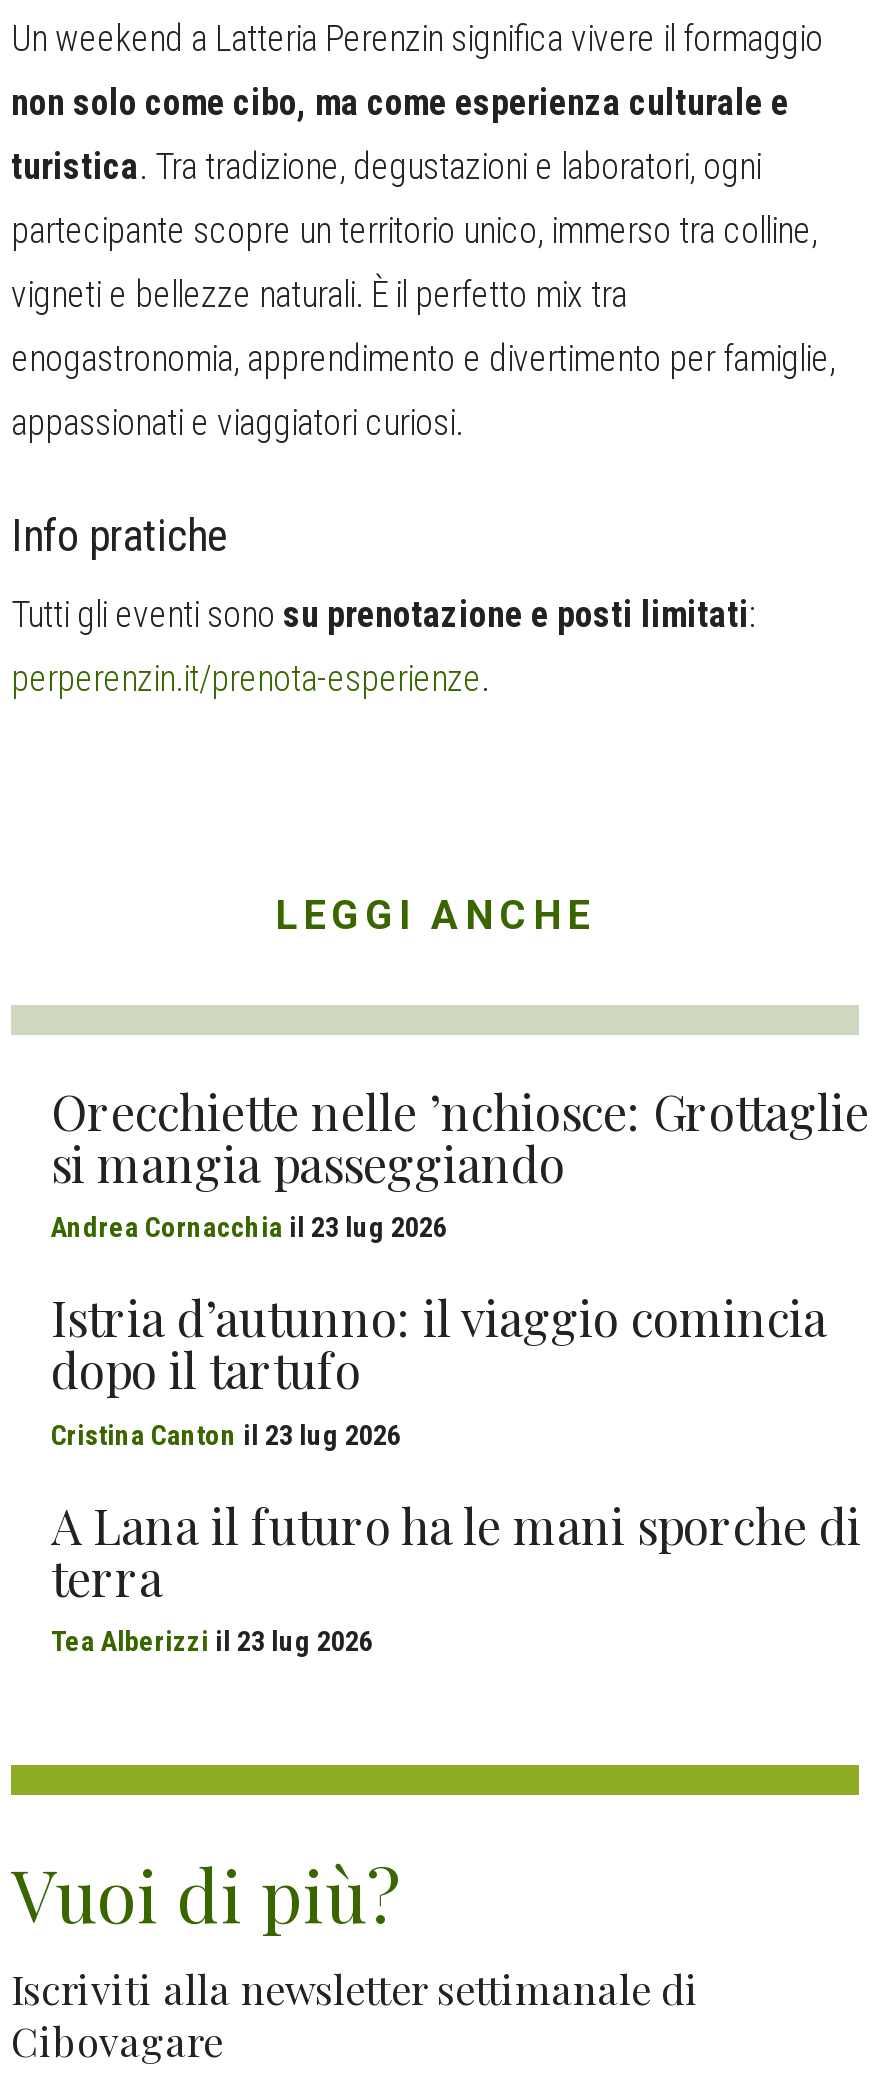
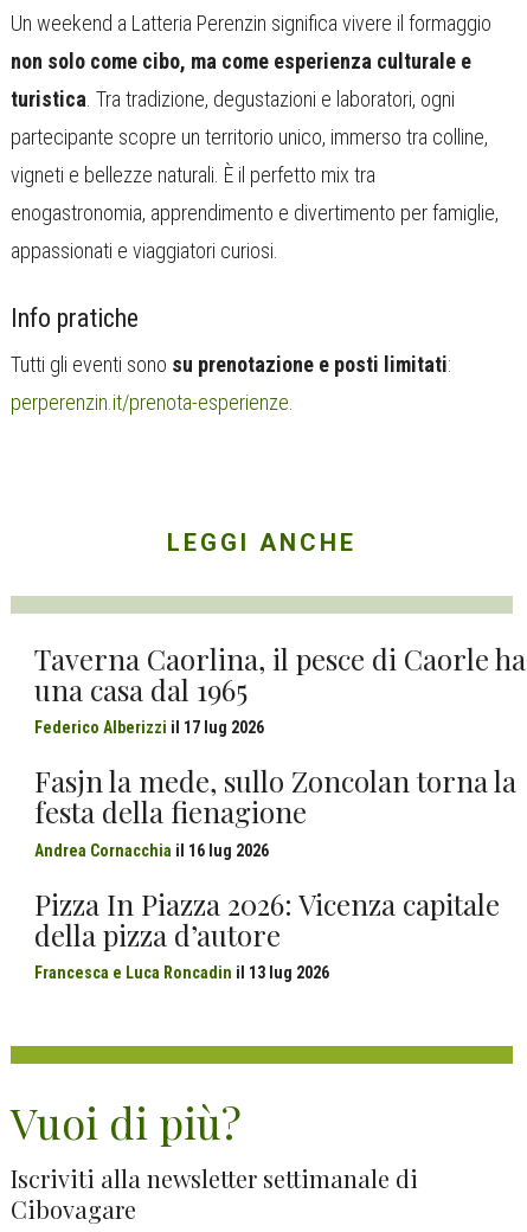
[51,1078,869,1244] Orecchiette nelle ’nchiosce: Grottaglie | si mangia passeggiando | Andrea Cornacchia il 23 lug 2026 -> [34,639,526,737] Taverna Caorlina, il pesce di Caorle ha | una casa dal 1965 | Federico Alberizzi il 17 lug 2026
[51,1286,827,1451] Istria d’autunno: il viaggio comincia | dopo il tartufo | Cristina Canton il 23 lug 2026 -> [34,762,516,860] Fasjn la mede, sullo Zoncolan torna la | festa della fienagione | Andrea Cornacchia il 16 lug 2026
[51,1493,861,1658] A Lana il futuro ha le mani sporche di | terra | Tea Alberizzi il 23 lug 2026 -> [34,885,500,983] Pizza In Piazza 2026: Vicenza capitale | della pizza d’autore | Francesca e Luca Roncadin il 13 lug 2026

